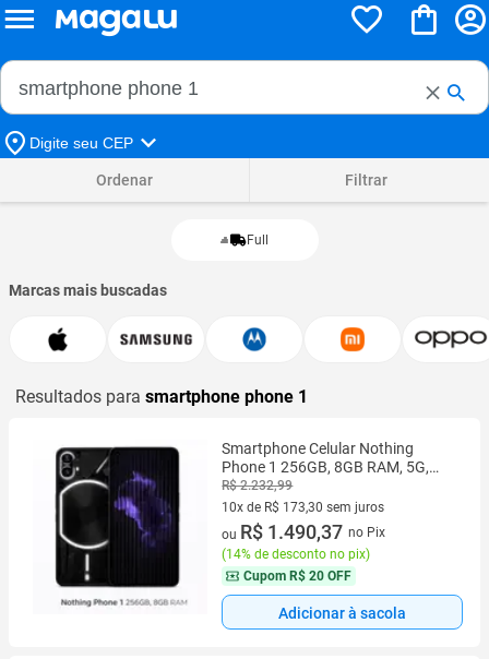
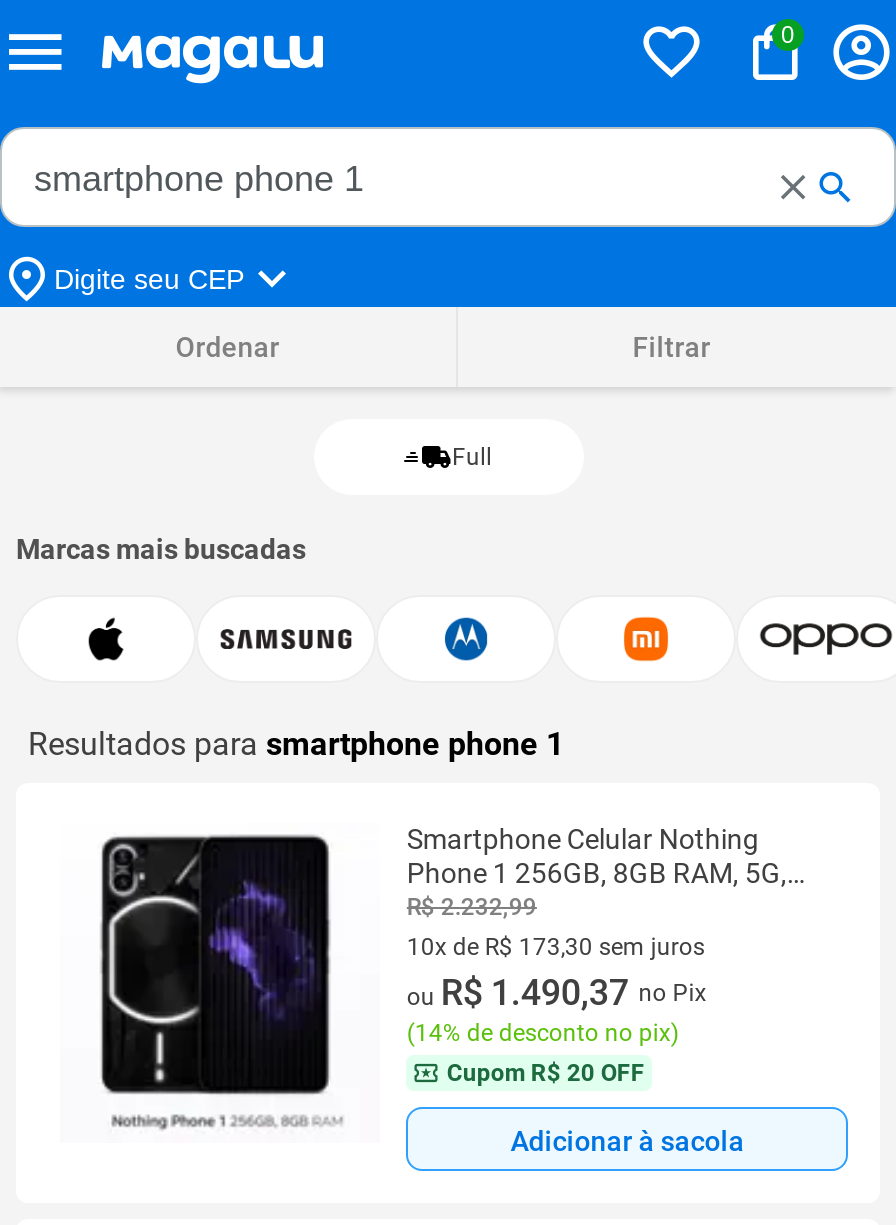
none -> [781,21,795,49] 0

